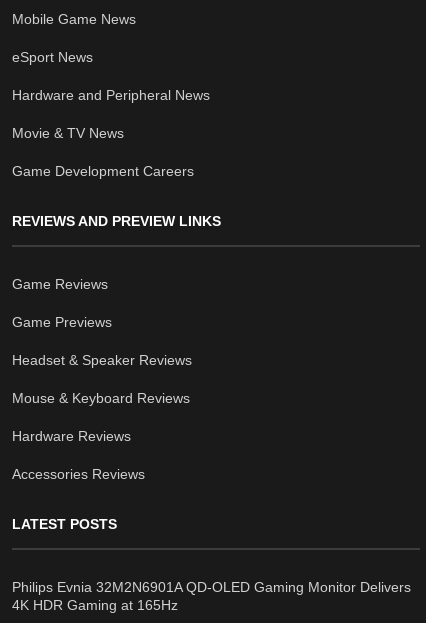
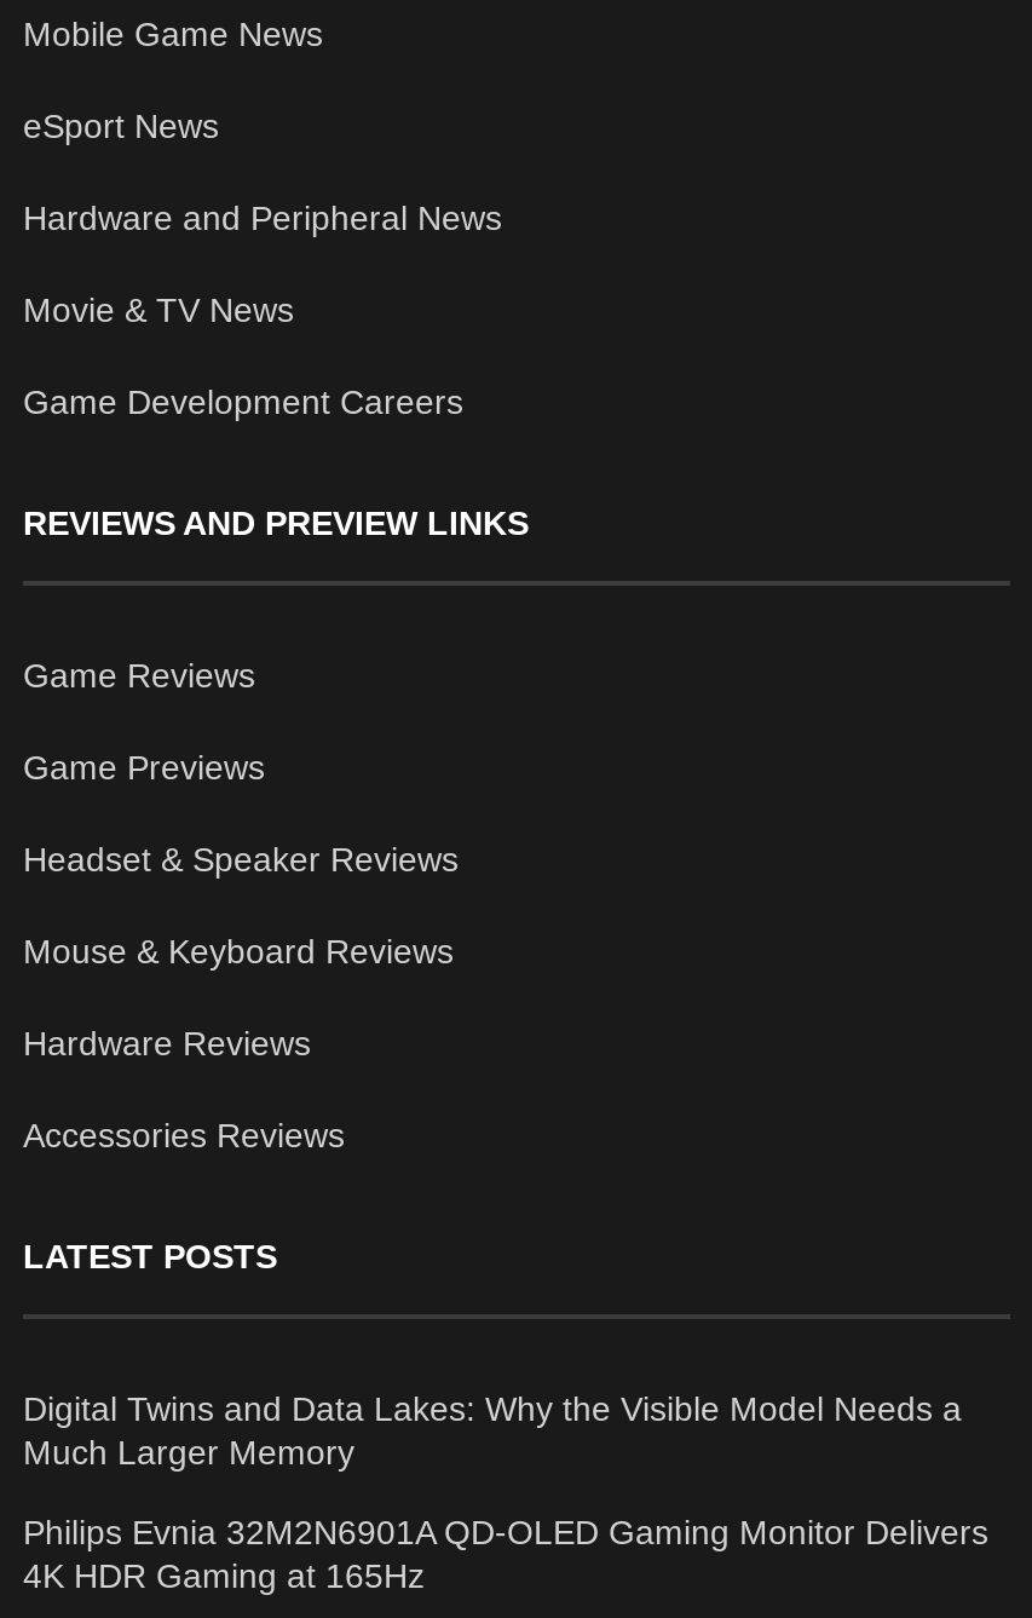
none -> [23,1389,962,1471] Digital Twins and Data Lakes: Why the Visible Model Needs a | Much Larger Memory

